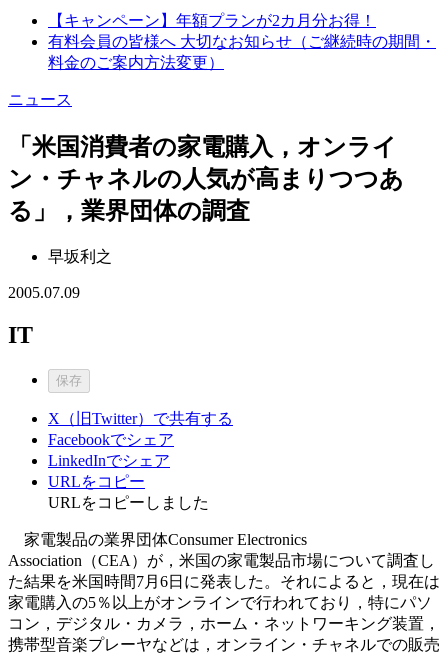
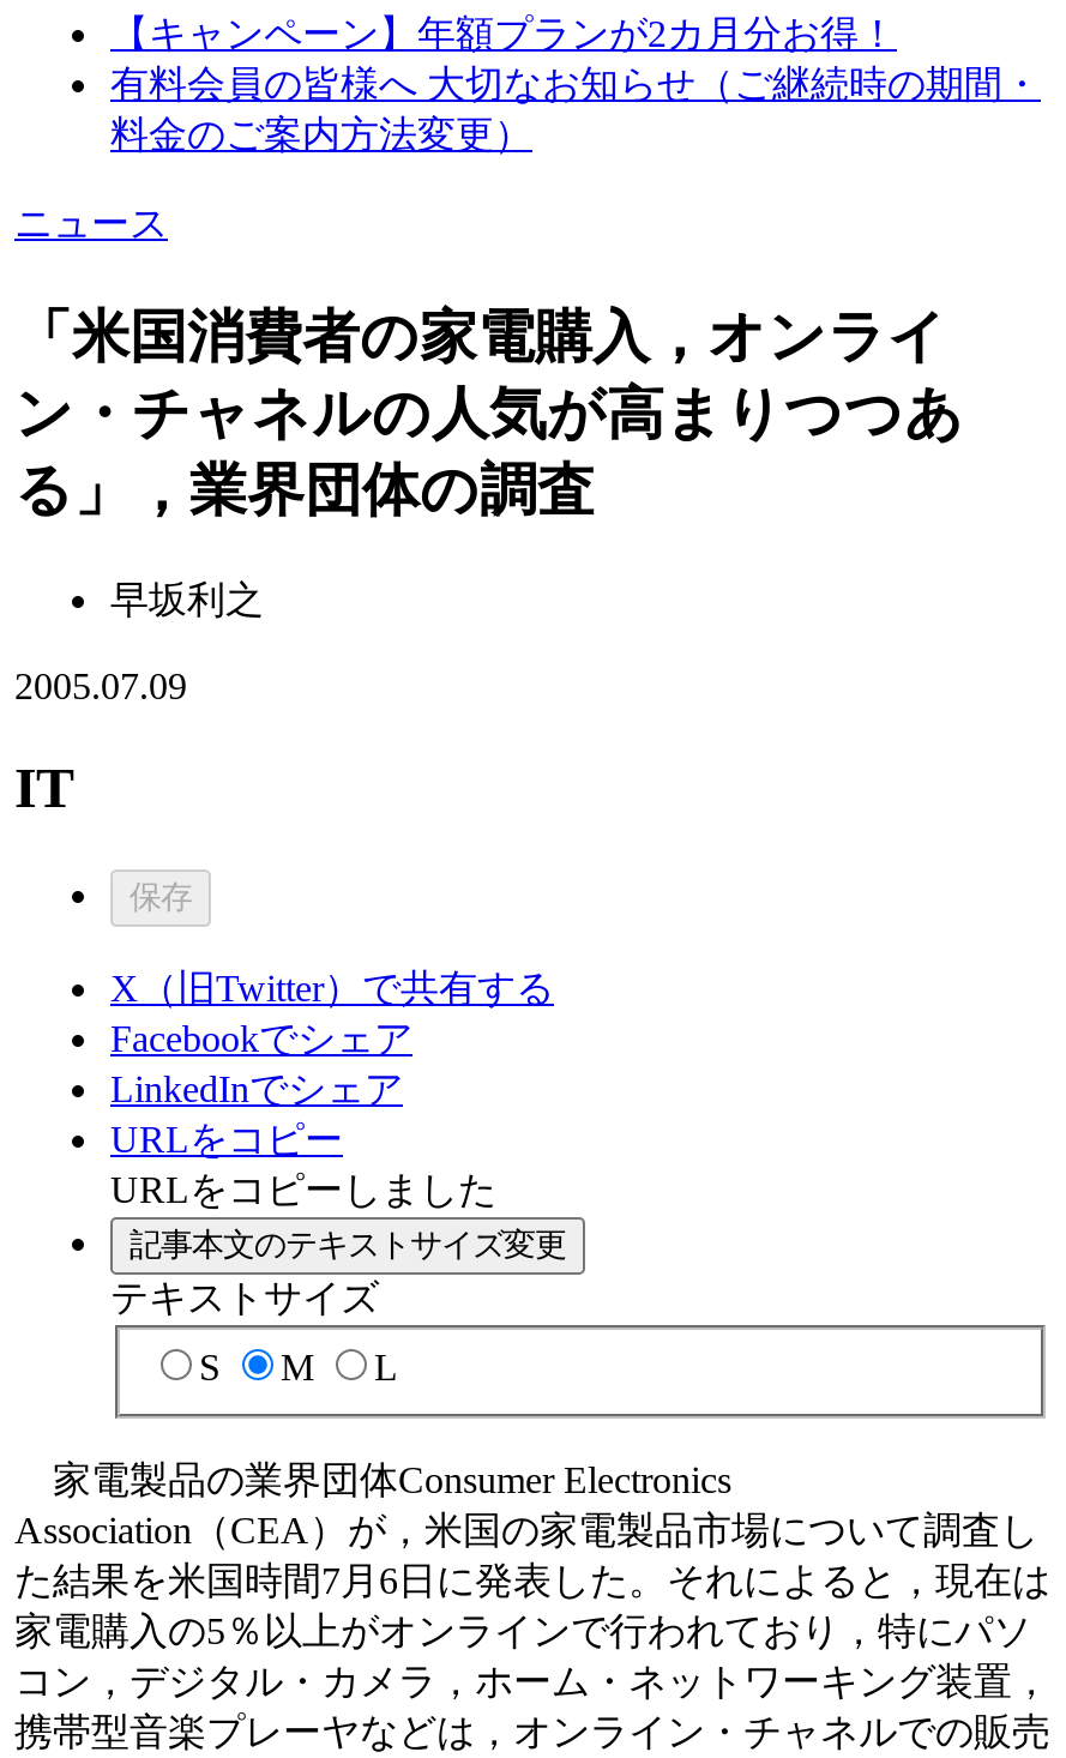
none -> [110,1226,566,1388] 記事本文のテキストサイズ変更 | テキストサイズ | S | M | L

